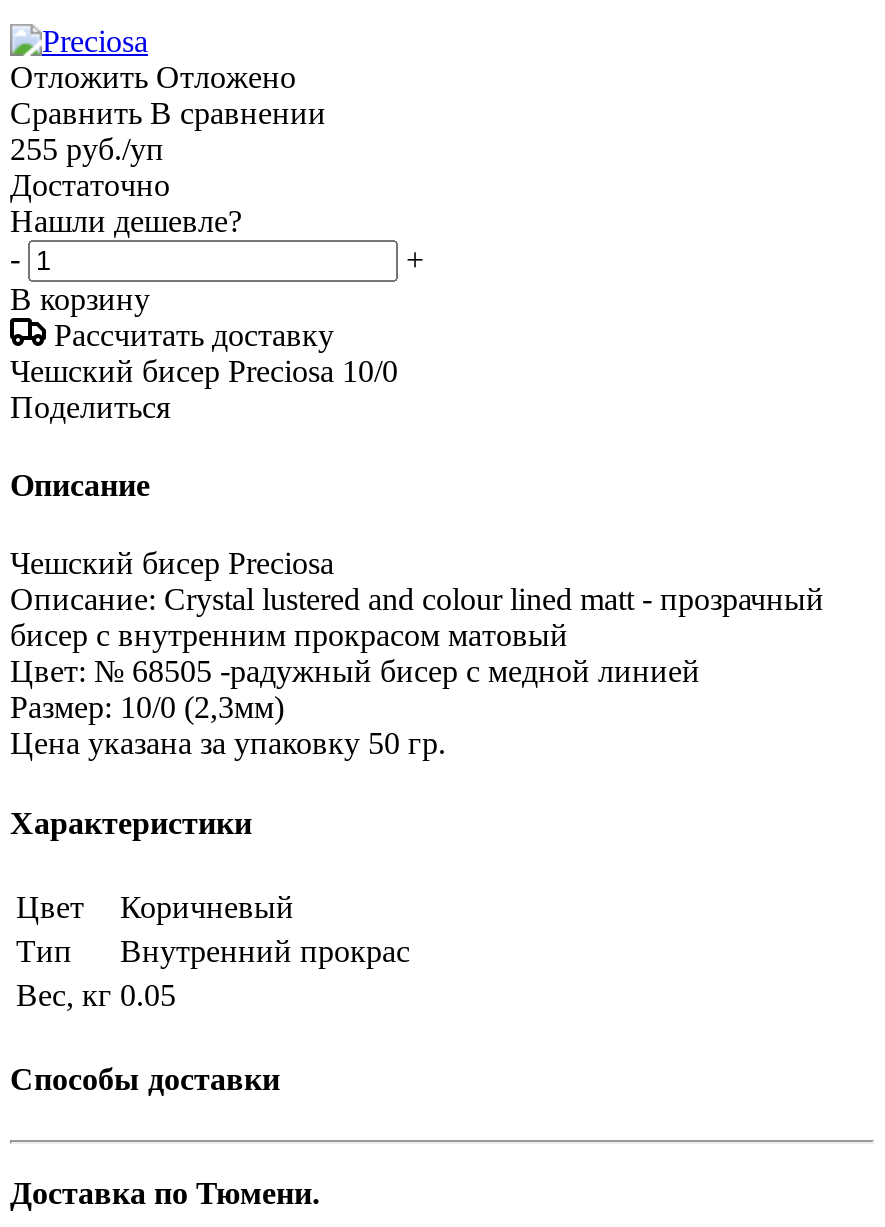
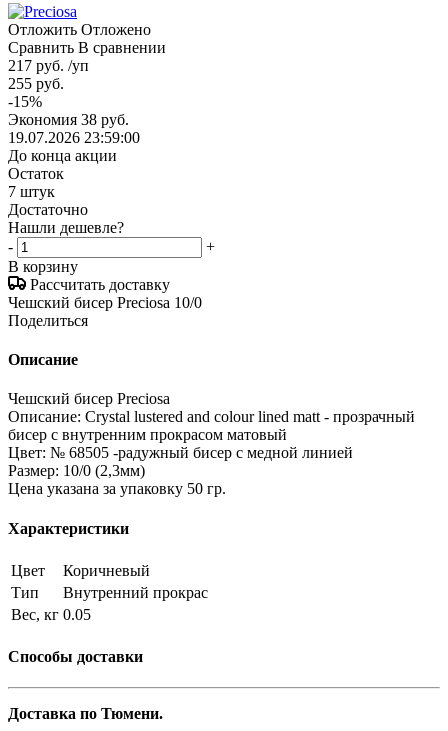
[10,132,164,166] 255 руб./уп -> [8,57,140,200] 217 руб. /уп | 255 руб. | -15% | Экономия 38 руб. | 19.07.2026 23:59:00 | До конца акции | Остаток | 7 штук

